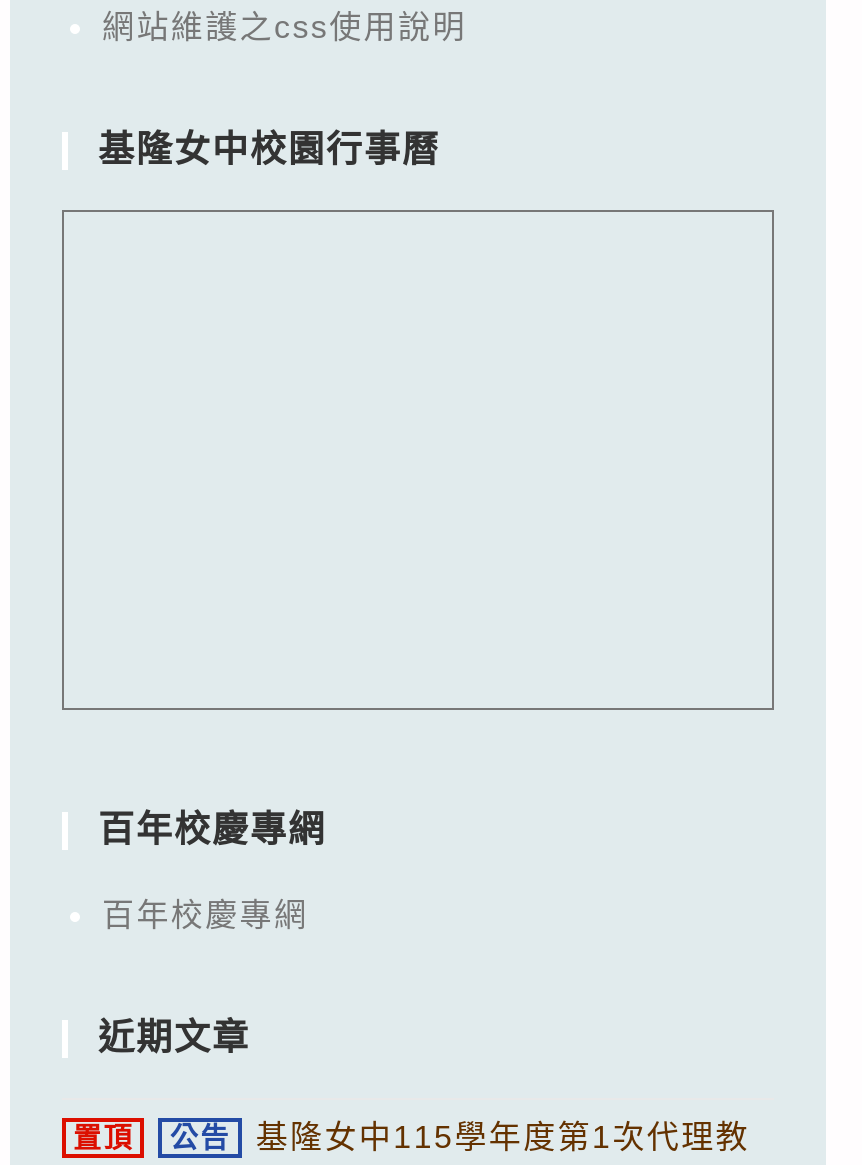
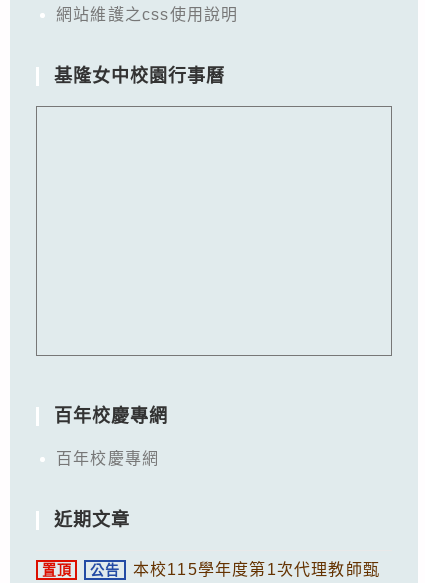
[256,1120,750,1154] 基隆女中115學年度第1次代理教 -> [133,561,380,578] 本校115學年度第1次代理教師甄

